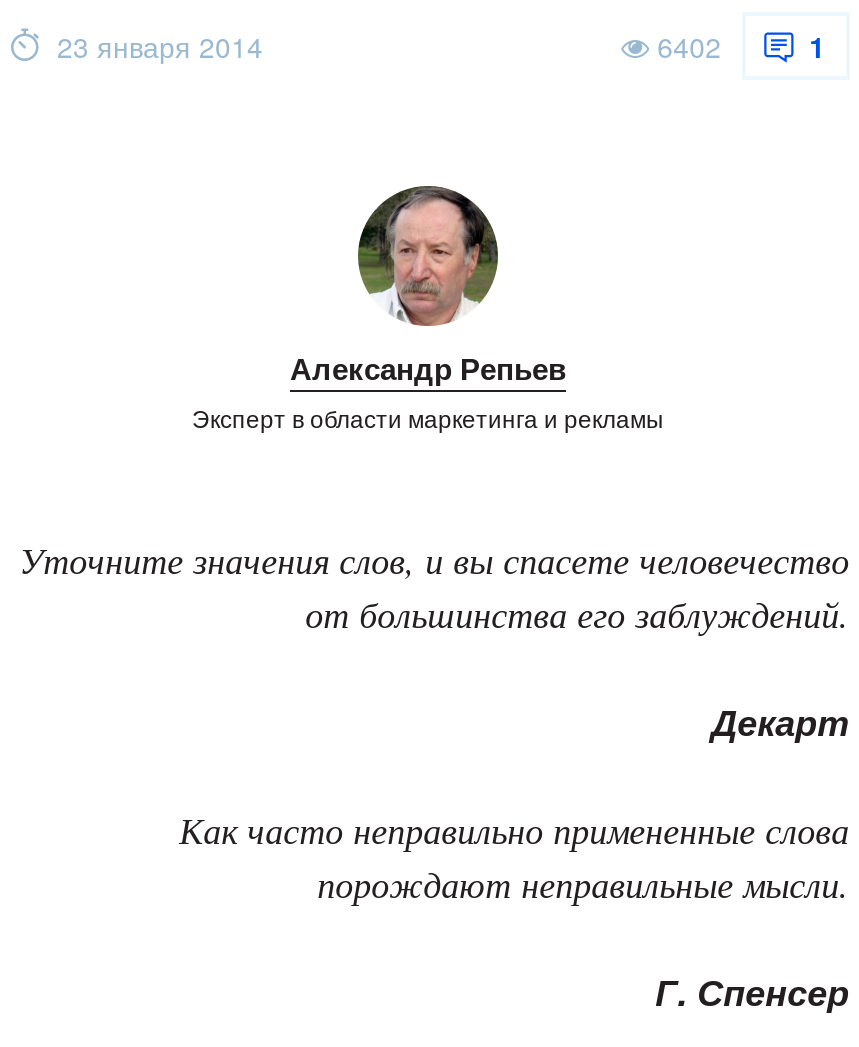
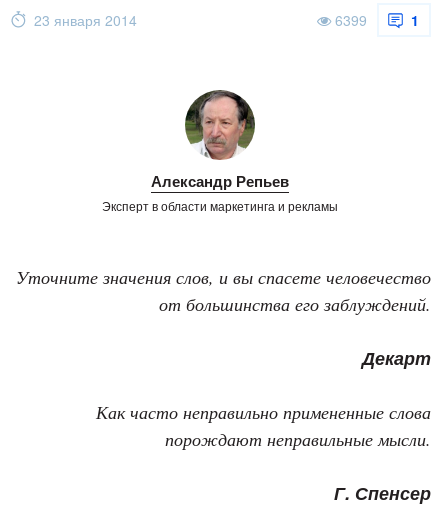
[649,26,721,66] 6402 -> [331,10,367,30] 6399

